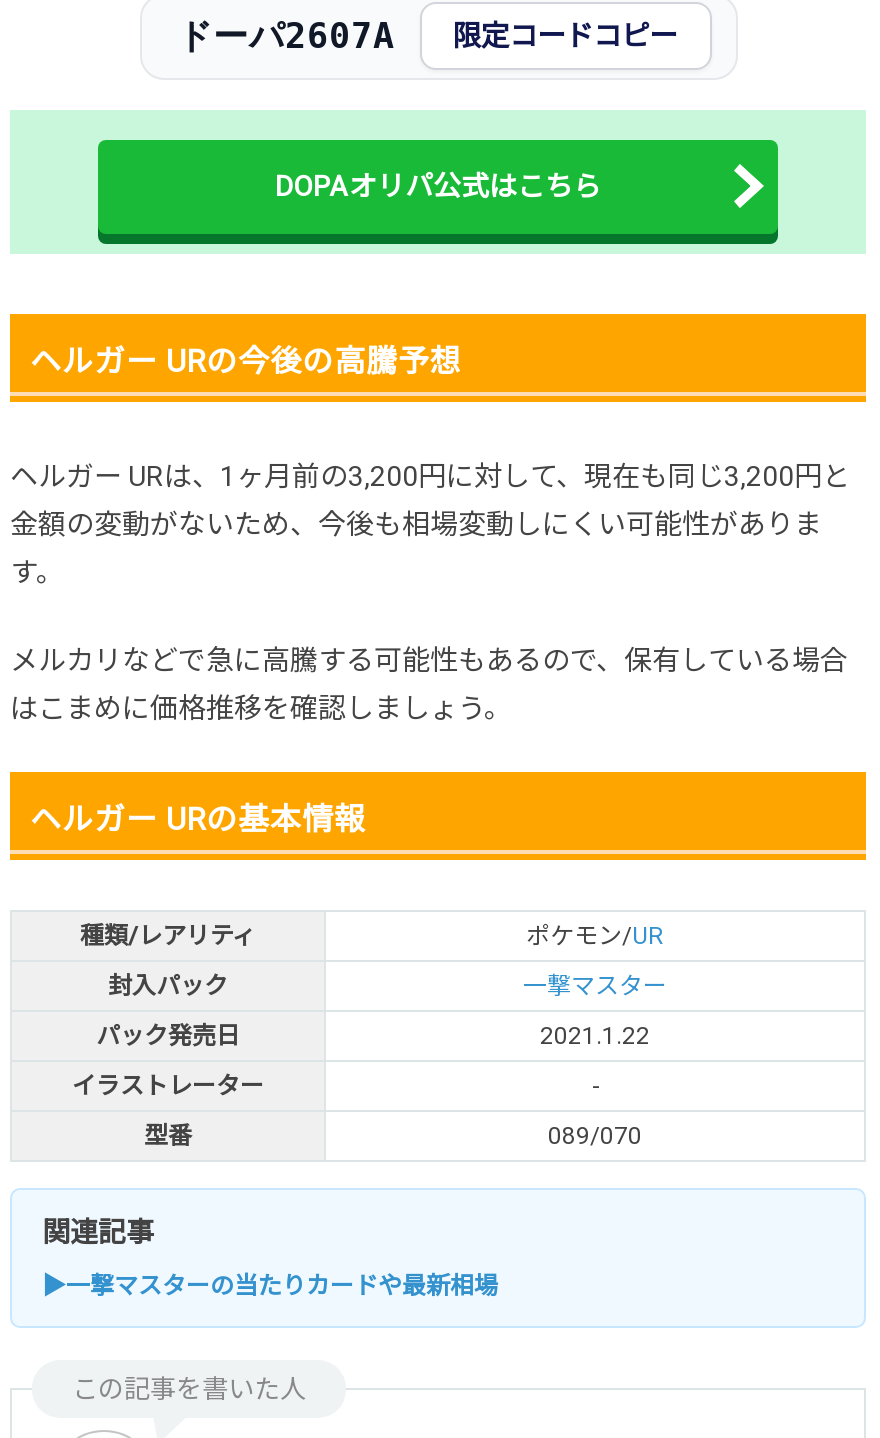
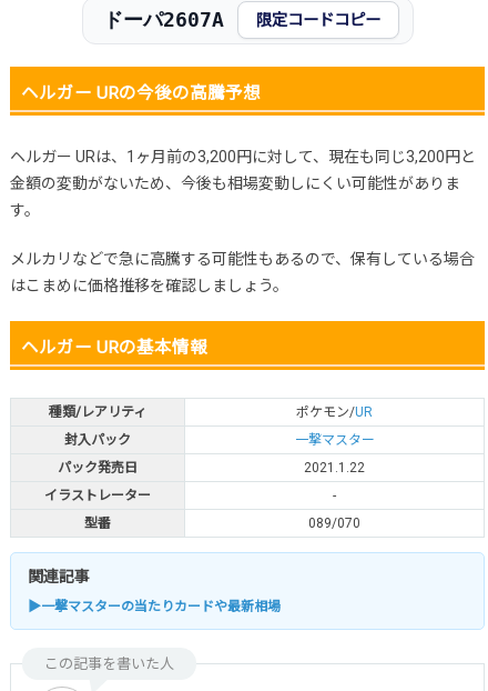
[10,110,866,254] [image] | DOPAオリパ公式はこちら -> none

